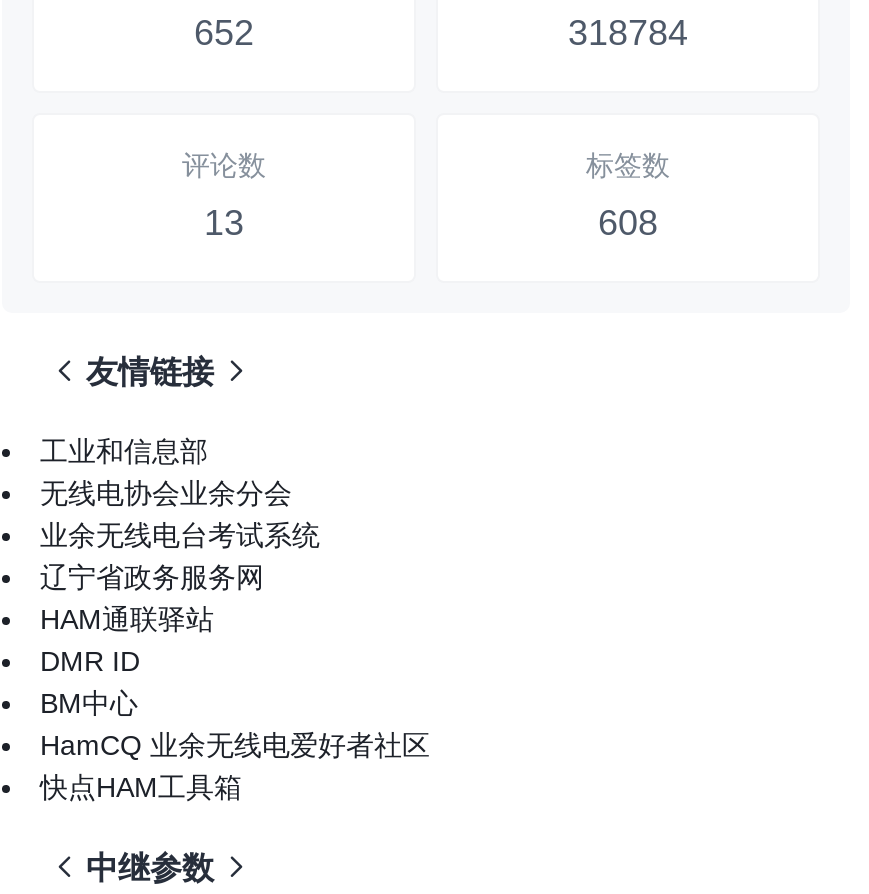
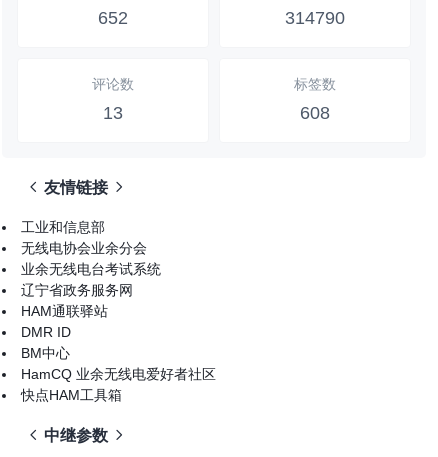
[568,12,688,52] 318784 -> [285,8,345,28] 314790

